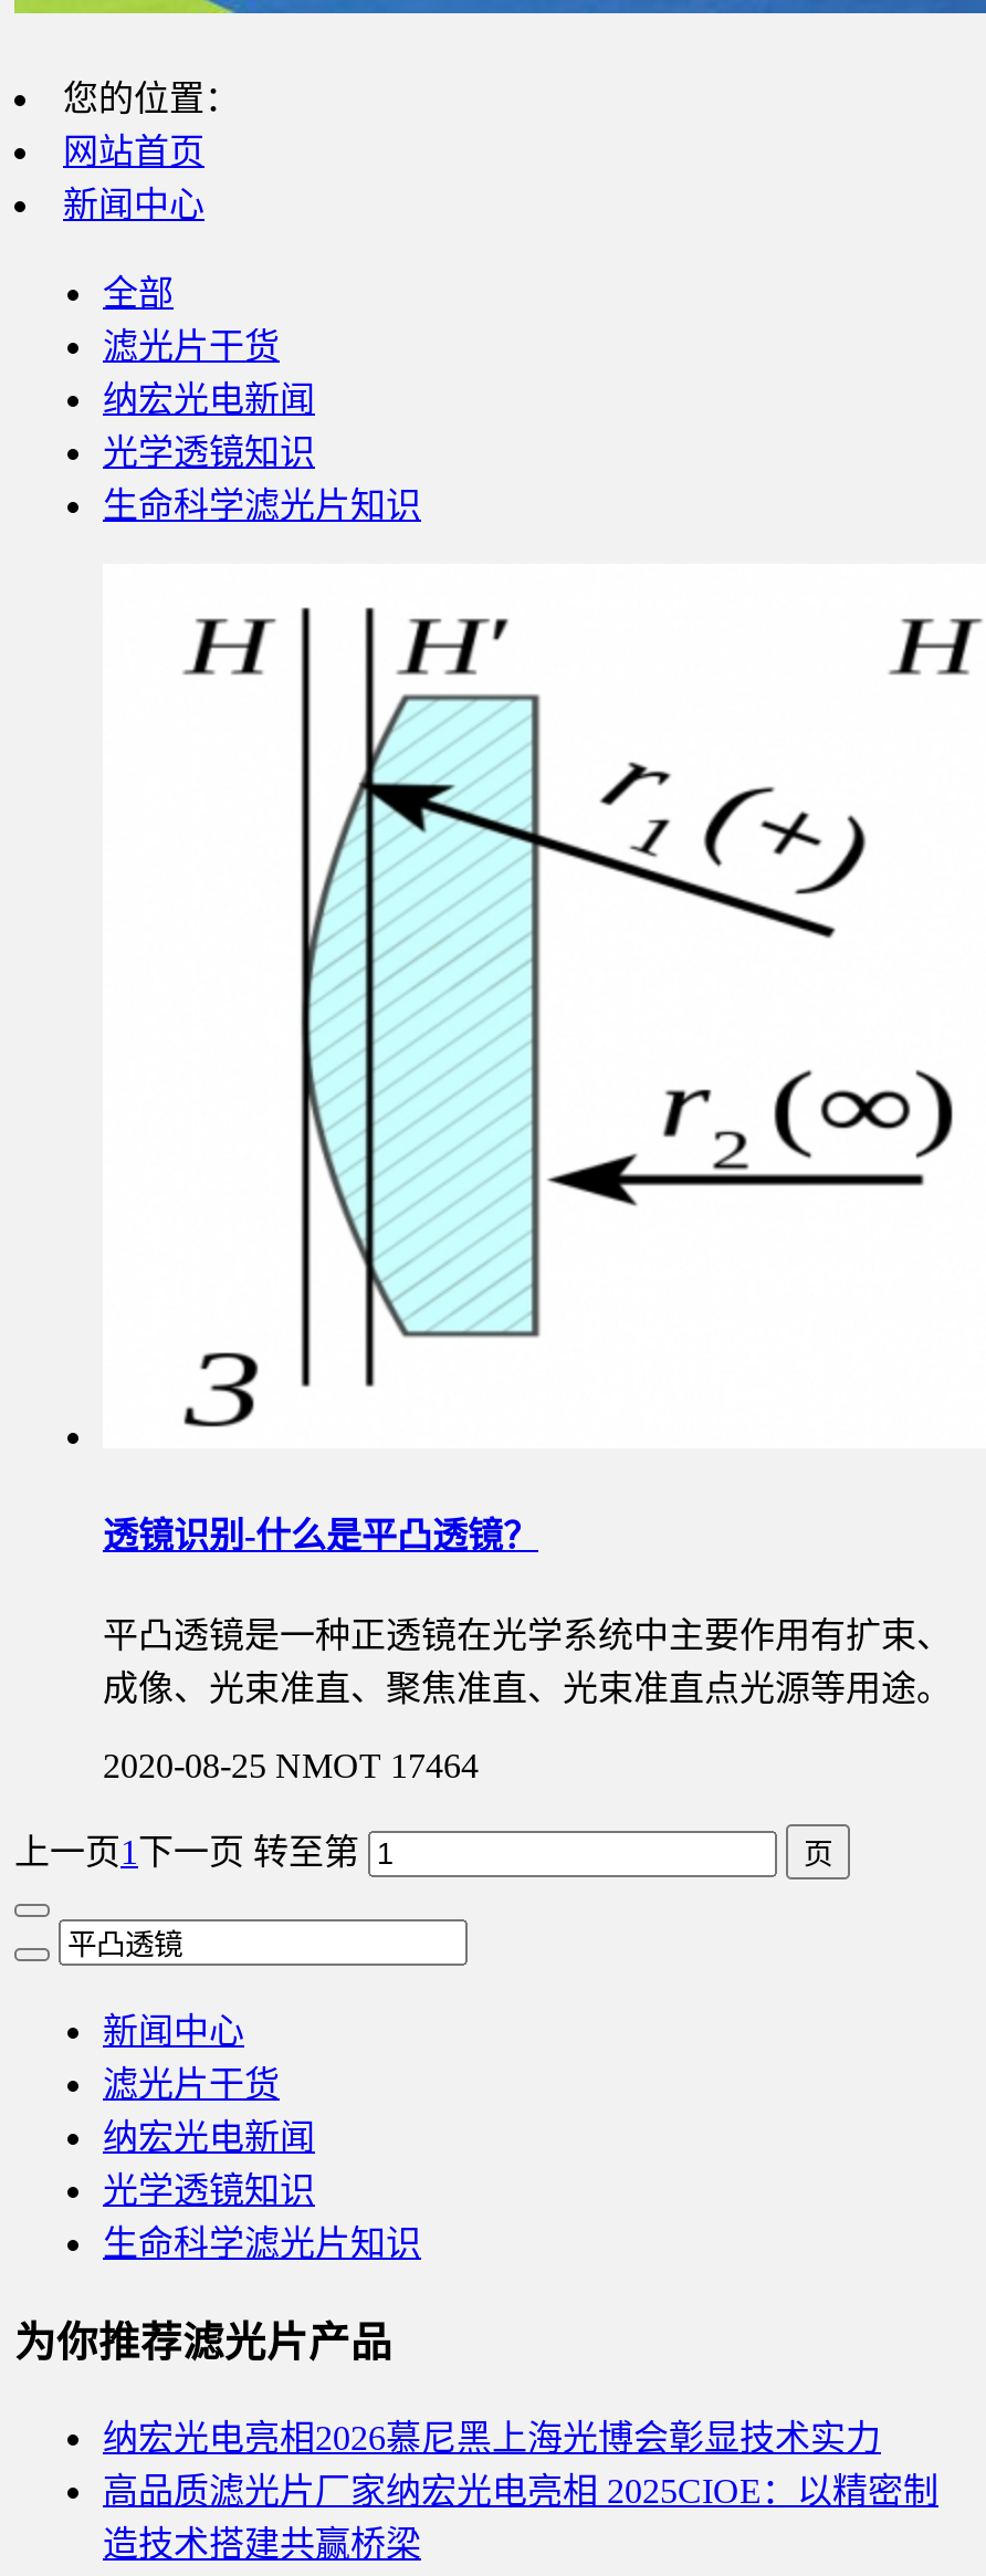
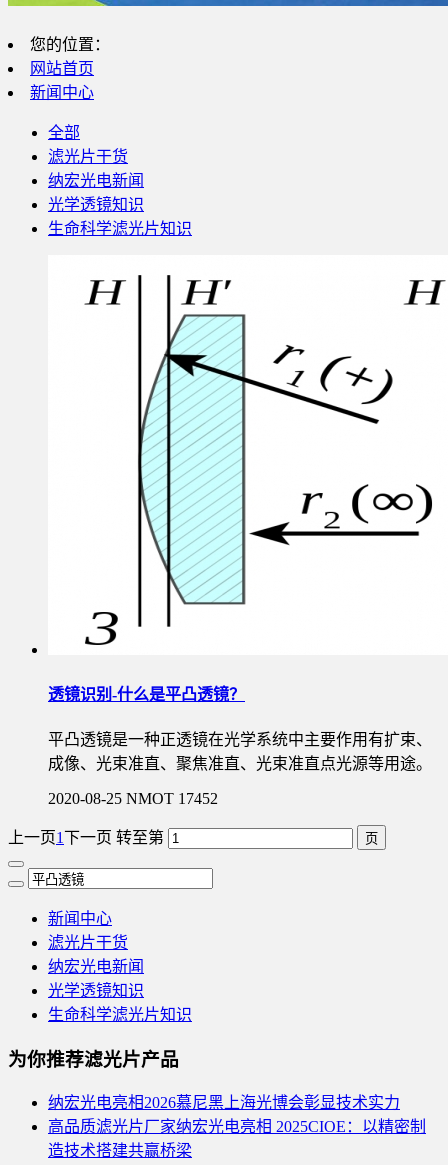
[103,1746,479,1784] 2020-08-25 NMOT 17464 -> [48,790,218,807] 2020-08-25 NMOT 17452

